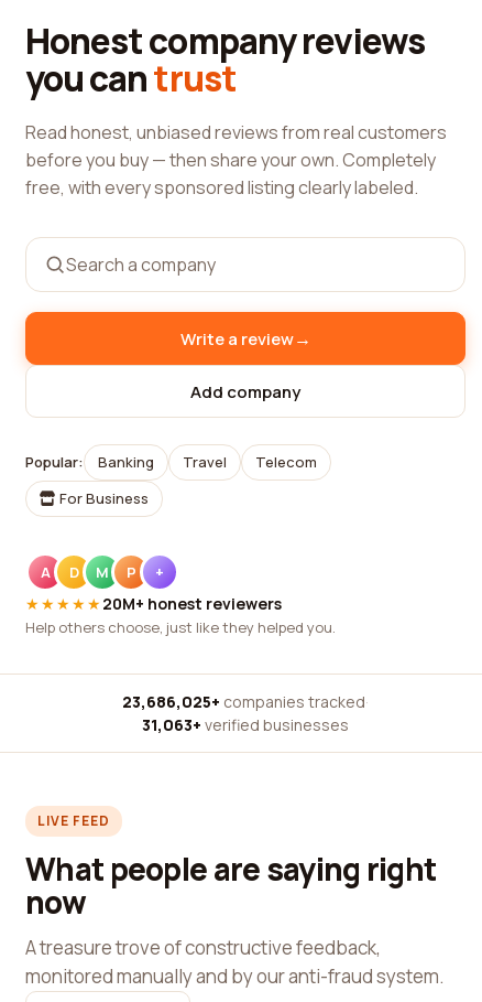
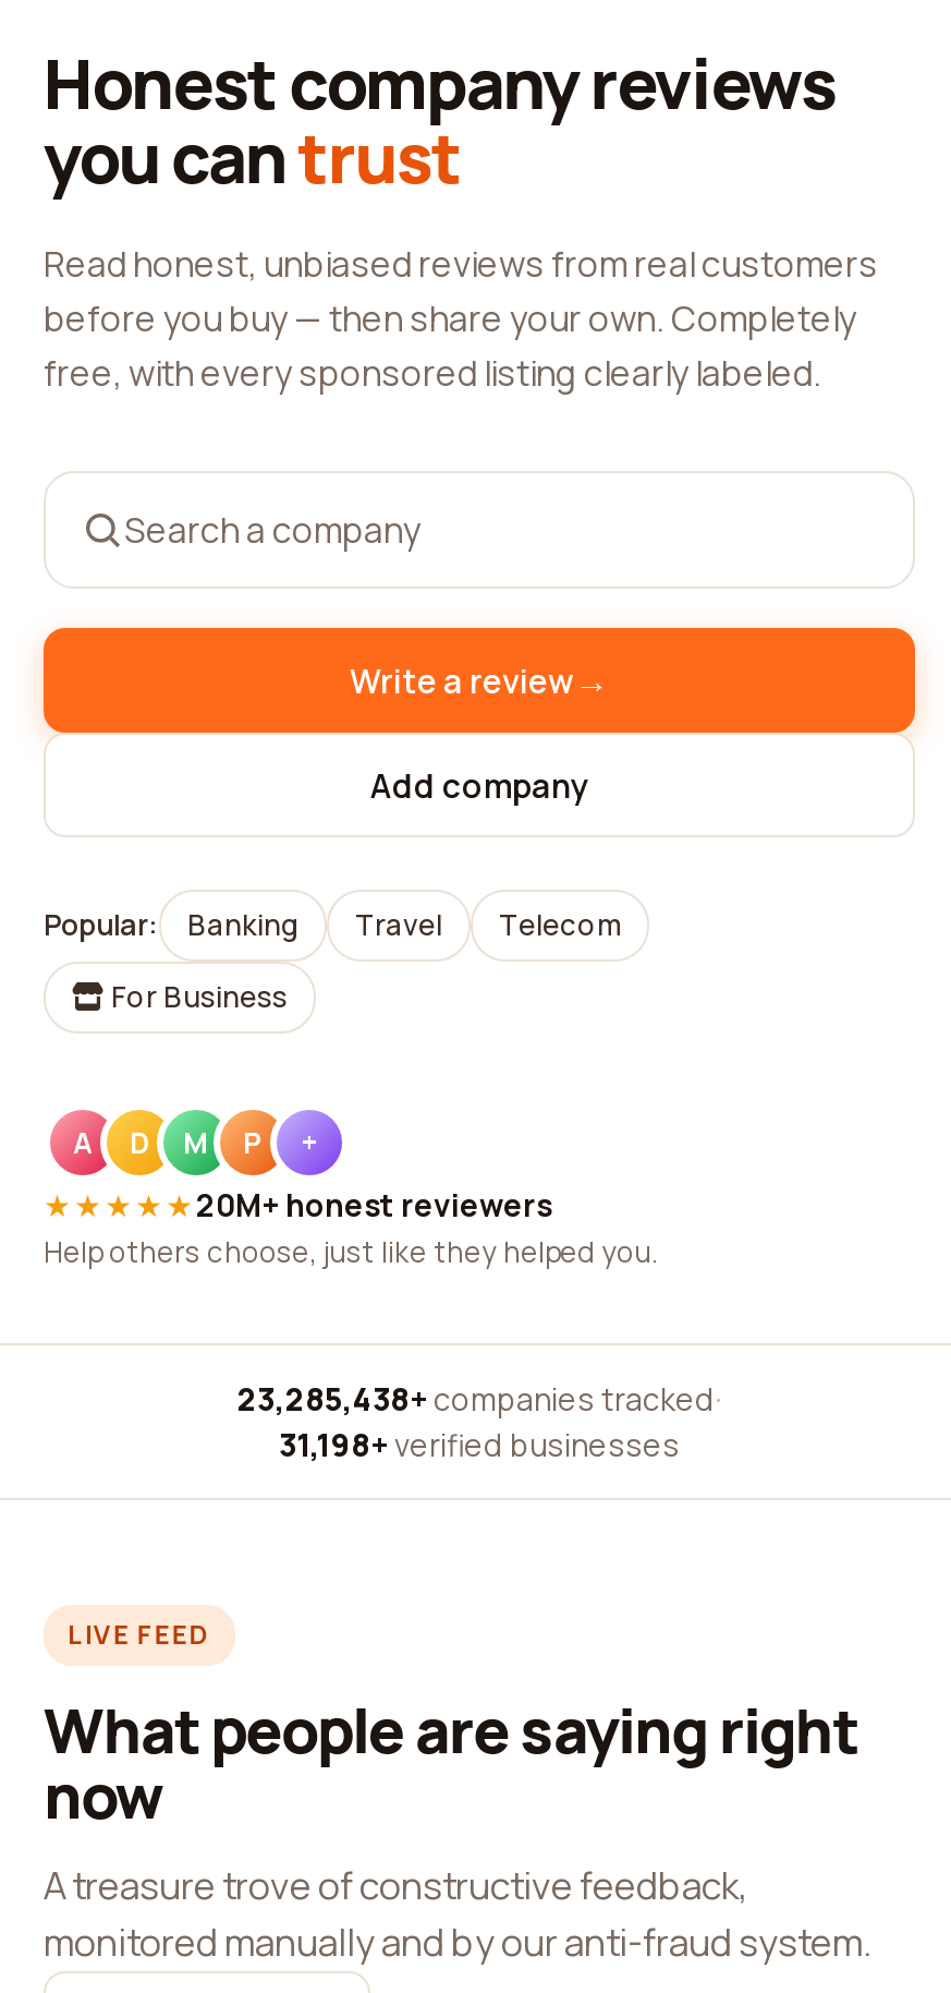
[122,691,369,712] 23,686,025+ companies tracked · -> [237,1378,721,1420] 23,285,438+ companies tracked ·
[142,714,349,735] 31,063+ verified businesses -> [279,1424,680,1465] 31,198+ verified businesses

